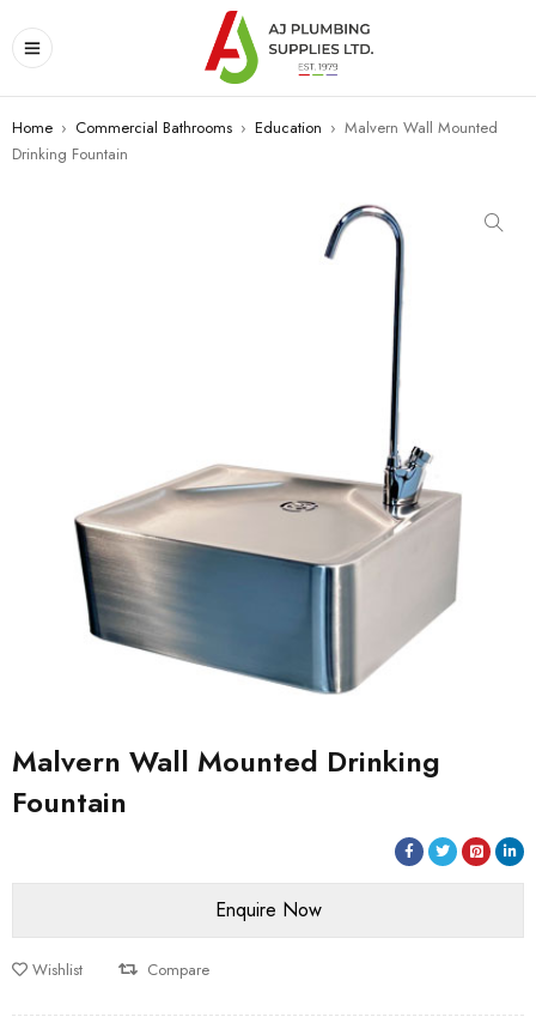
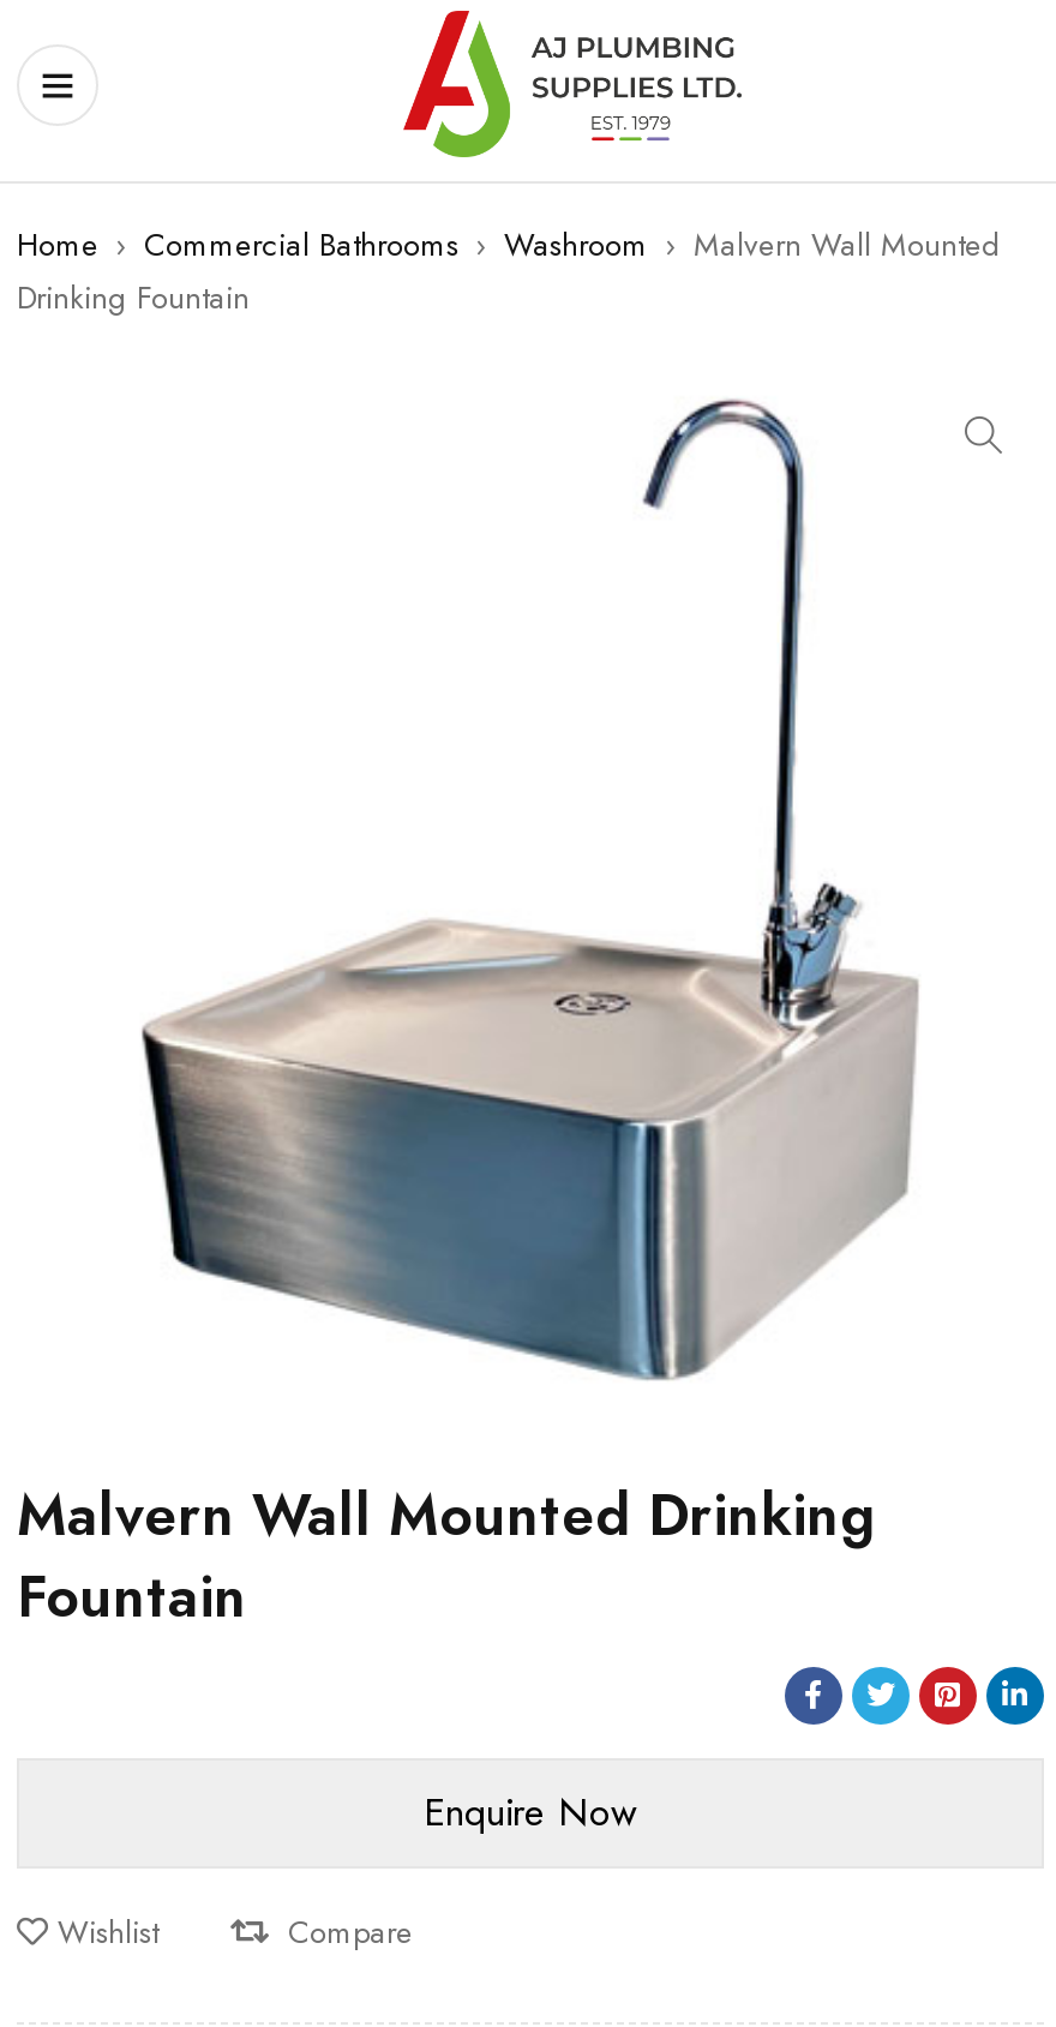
[12,116,498,139] Home › Commercial Bathrooms › Education › Malvern Wall Mounted -> [17,222,1001,268] Home › Commercial Bathrooms › Washroom › Malvern Wall Mounted

